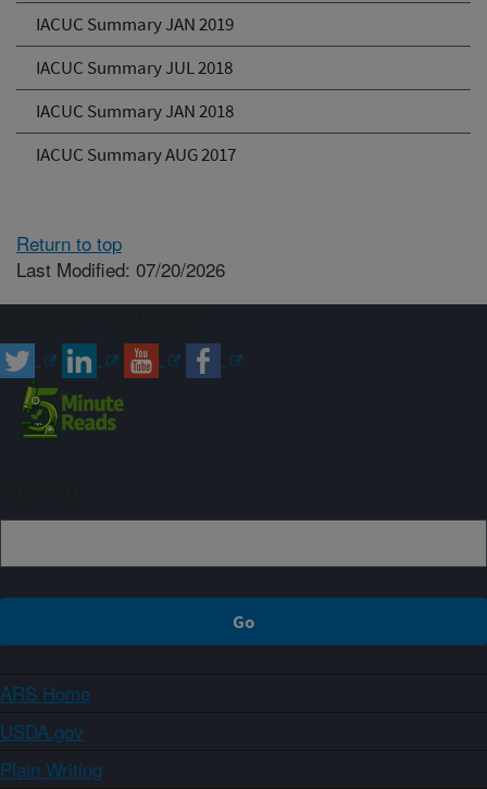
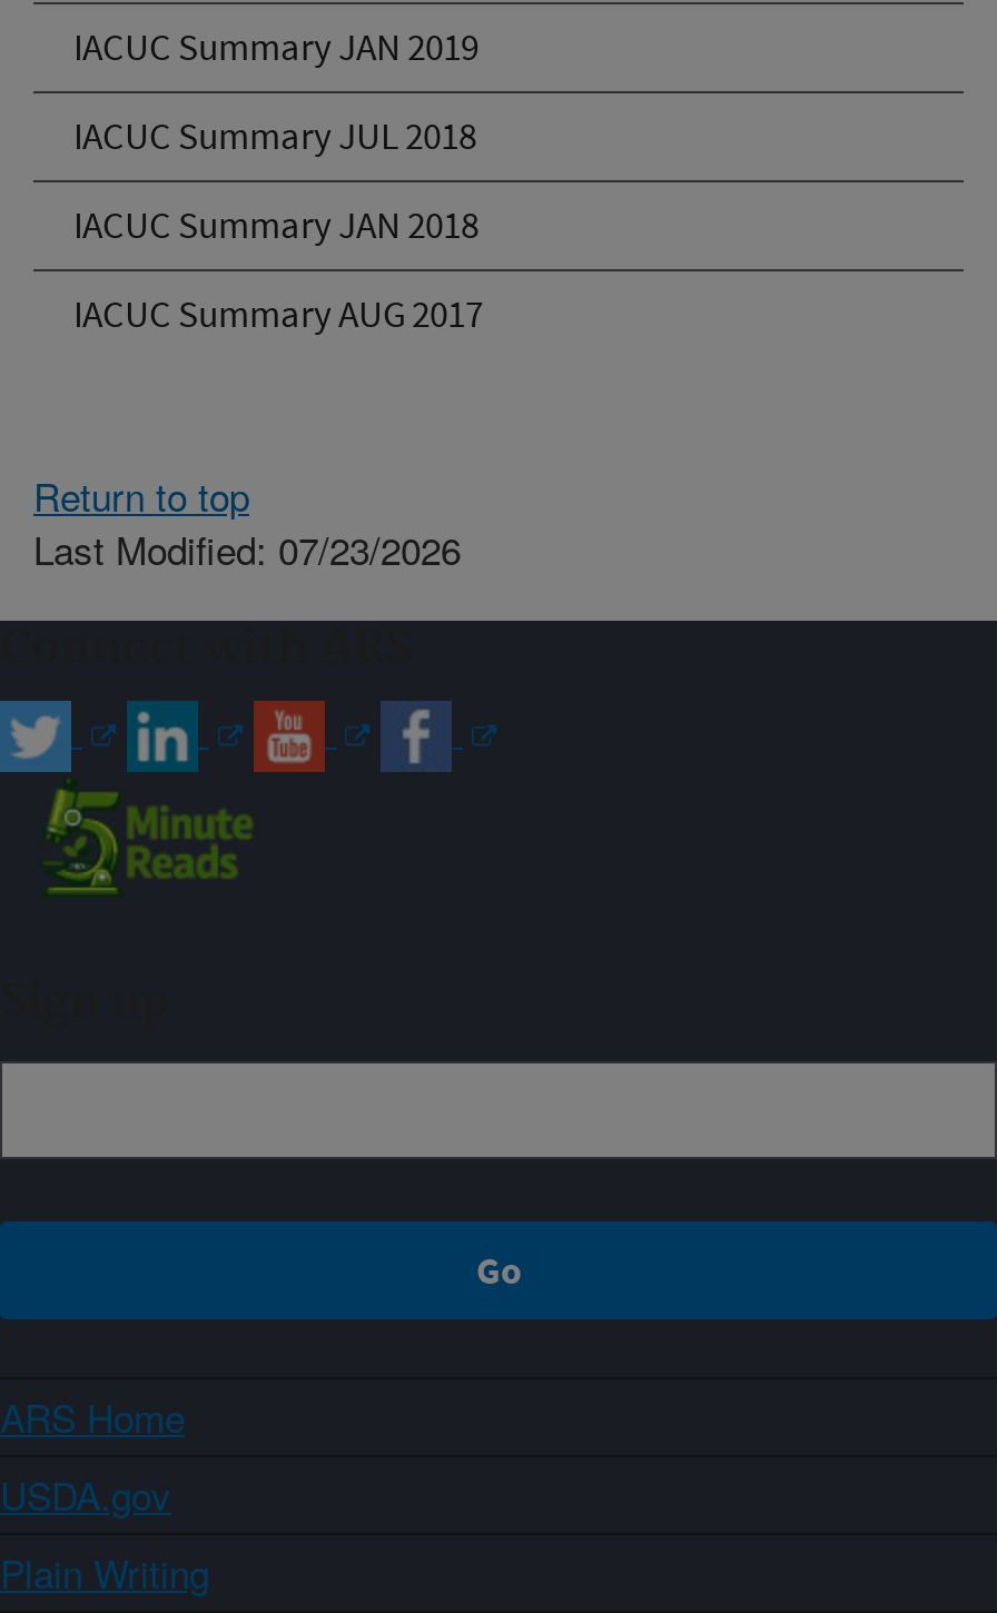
[16,255,225,282] Last Modified: 07/20/2026 -> [33,519,461,575] Last Modified: 07/23/2026

